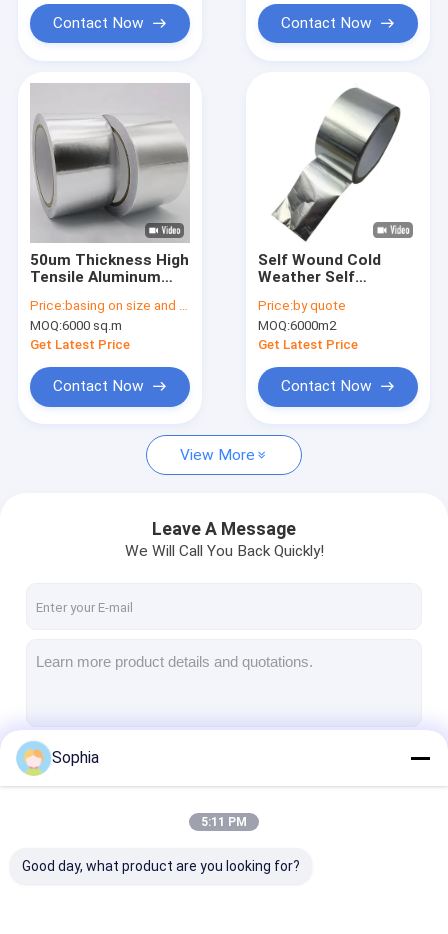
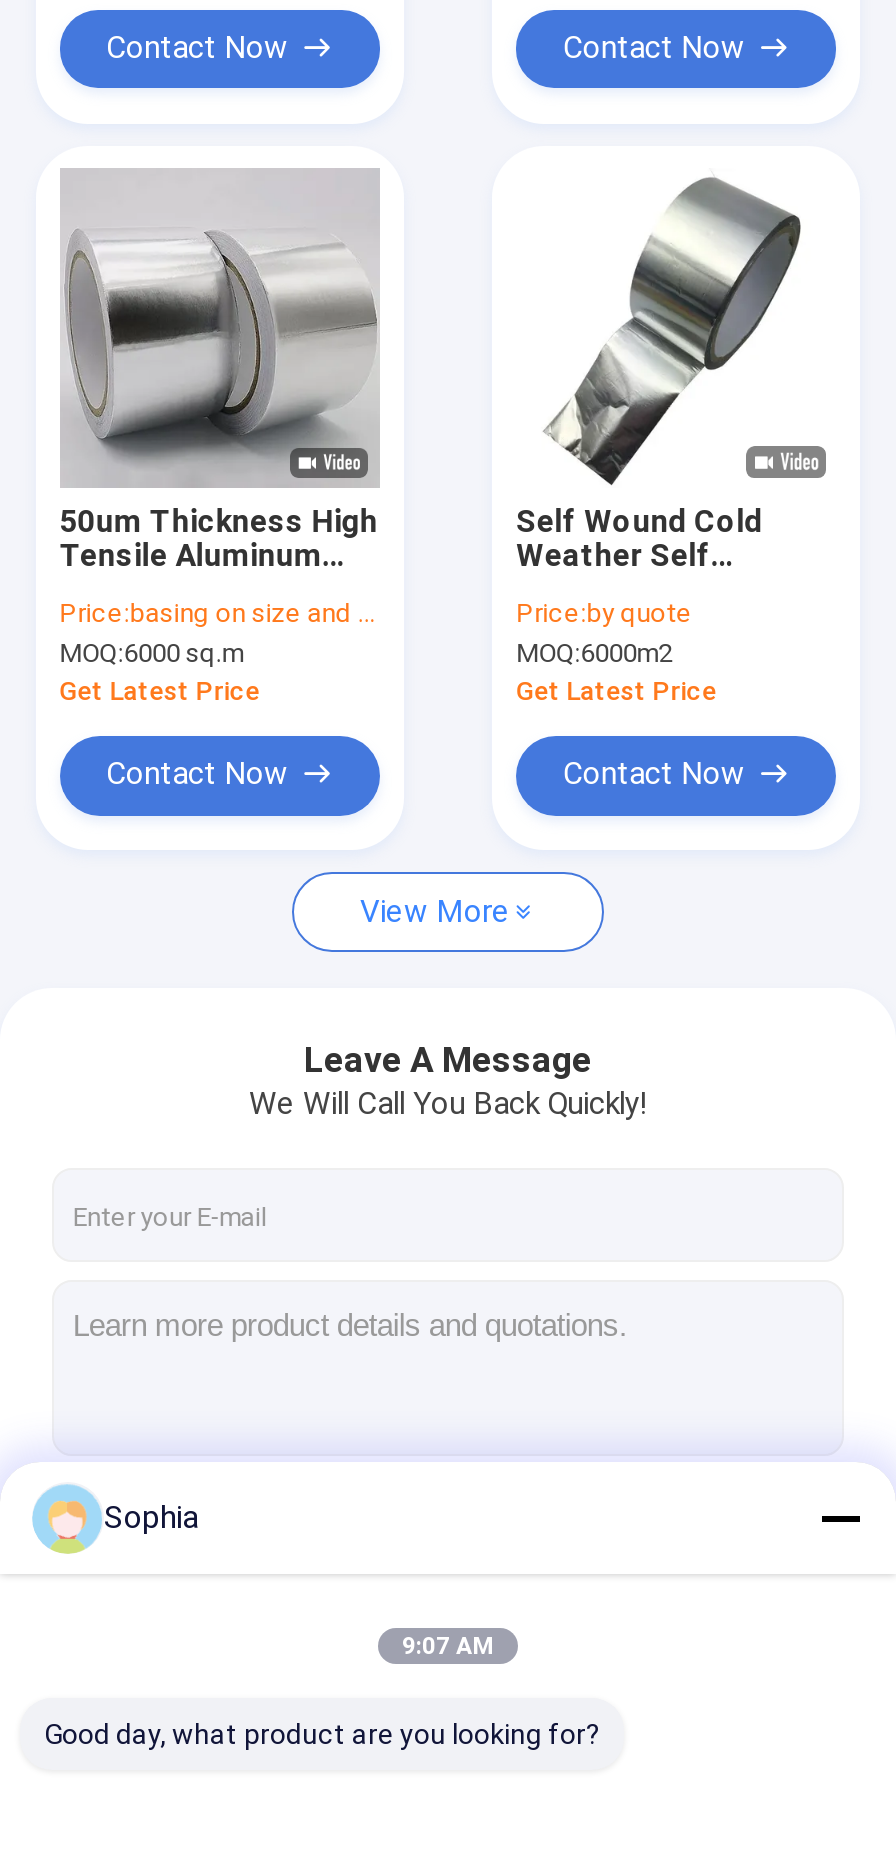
[201,815,247,829] 5:11 PM -> [402,1632,494,1660] 9:07 AM

